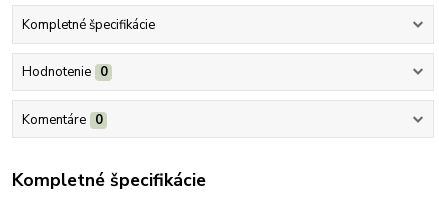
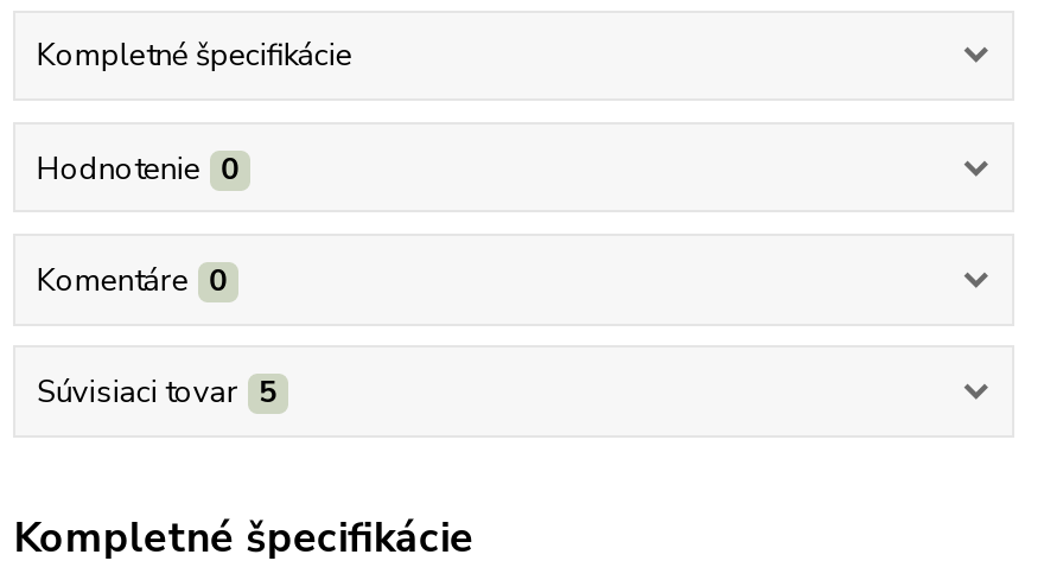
none -> [37,372,278,415] Súvisiaci tovar 5

